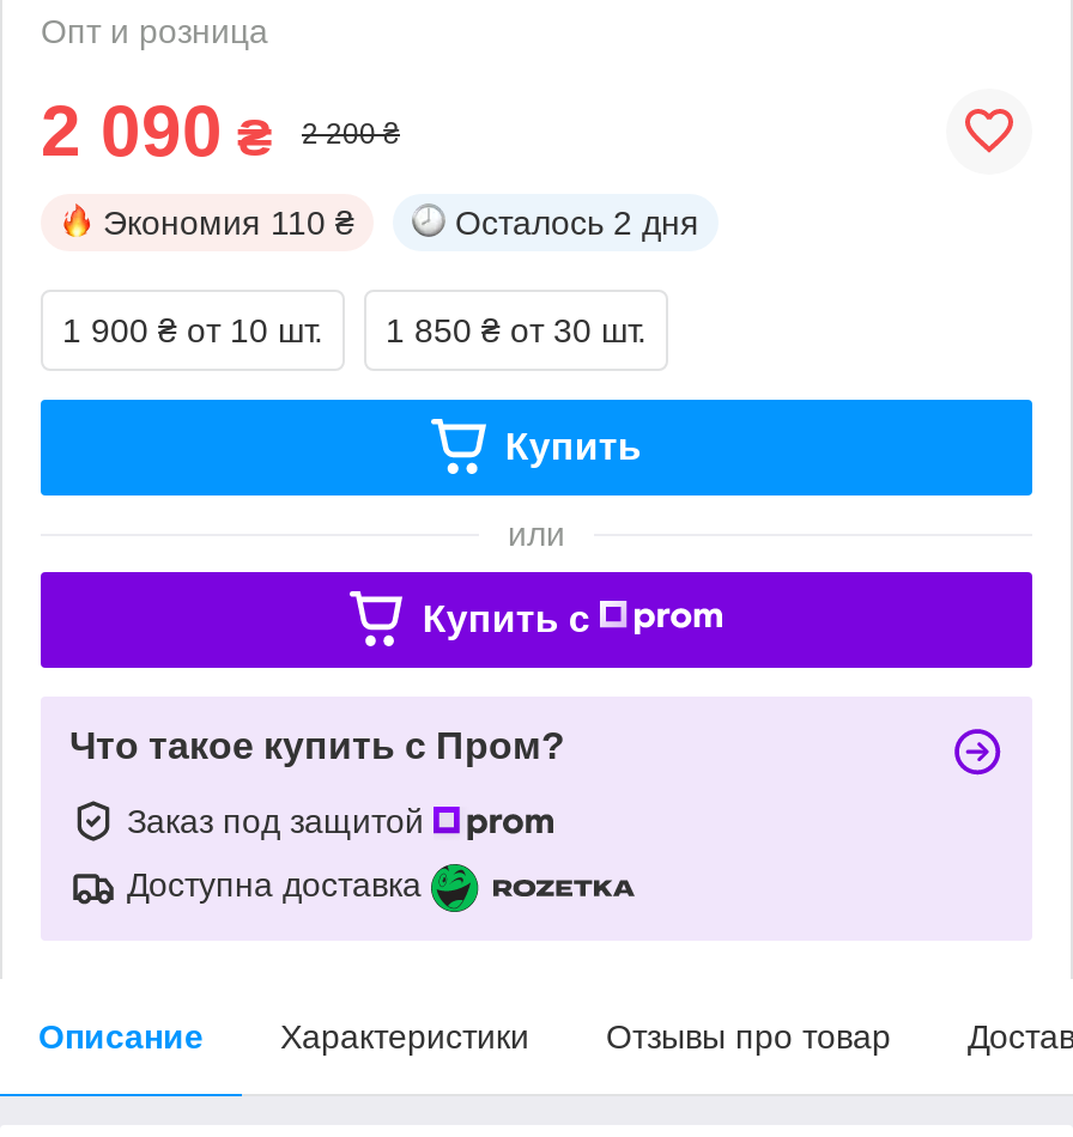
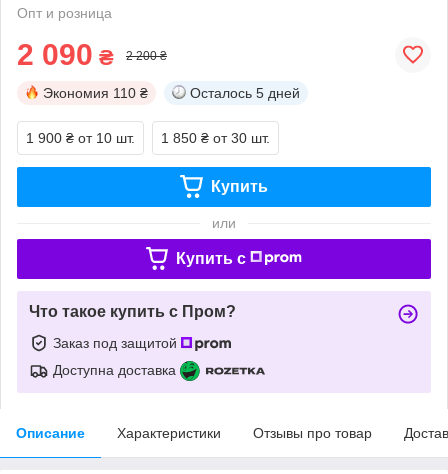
[455,203,699,241] Осталось 2 дня -> [190,85,300,101] Осталось 5 дней

